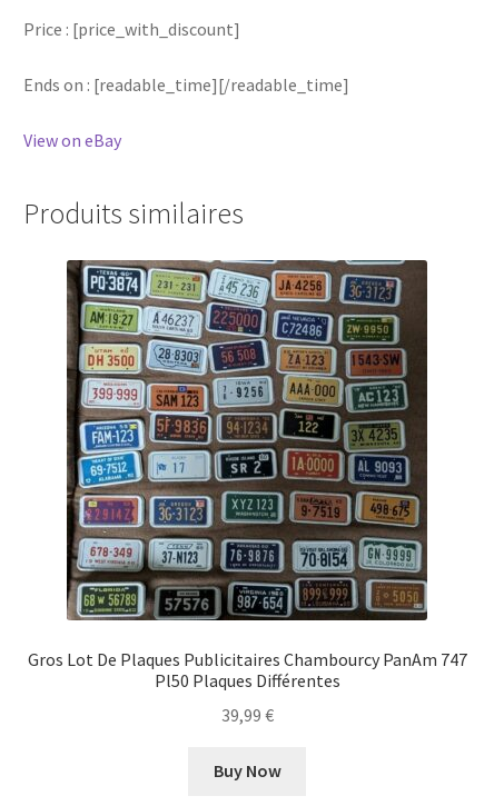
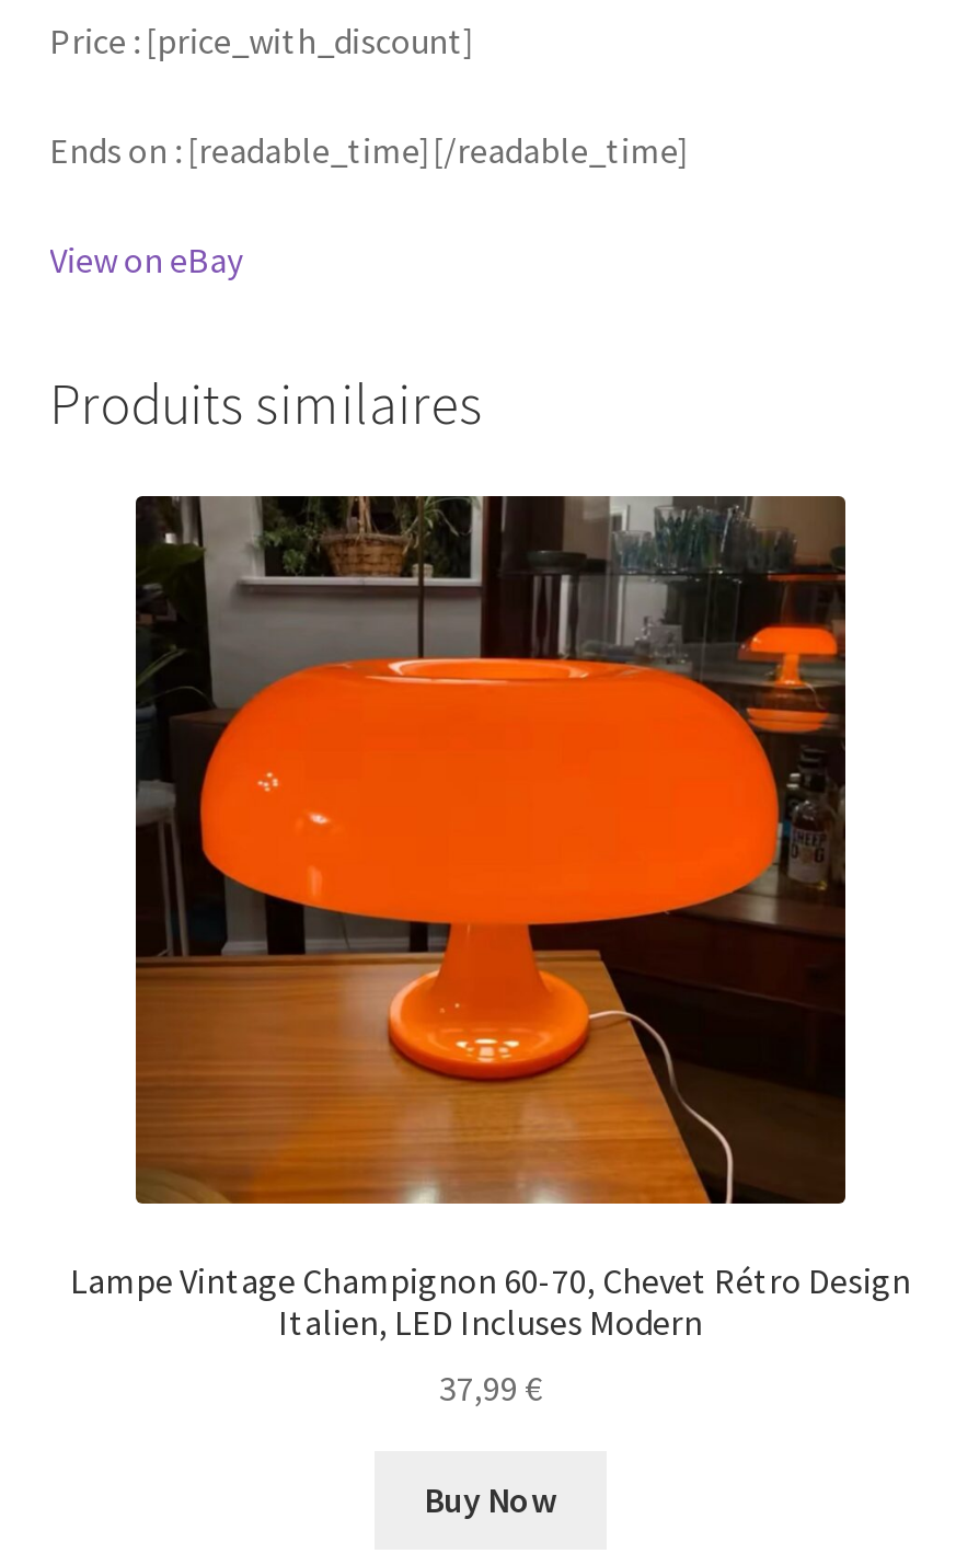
[27,259,467,691] [image] | Gros Lot De Plaques Publicitaires Chambourcy PanAm 747 | Pl50 Plaques Différentes -> [70,496,911,1343] [image] | Lampe Vintage Champignon 60-70, Chevet Rétro Design | Italien, LED Incluses Modern
[221,703,273,726] 39,99 € -> [439,1366,542,1410] 37,99 €

